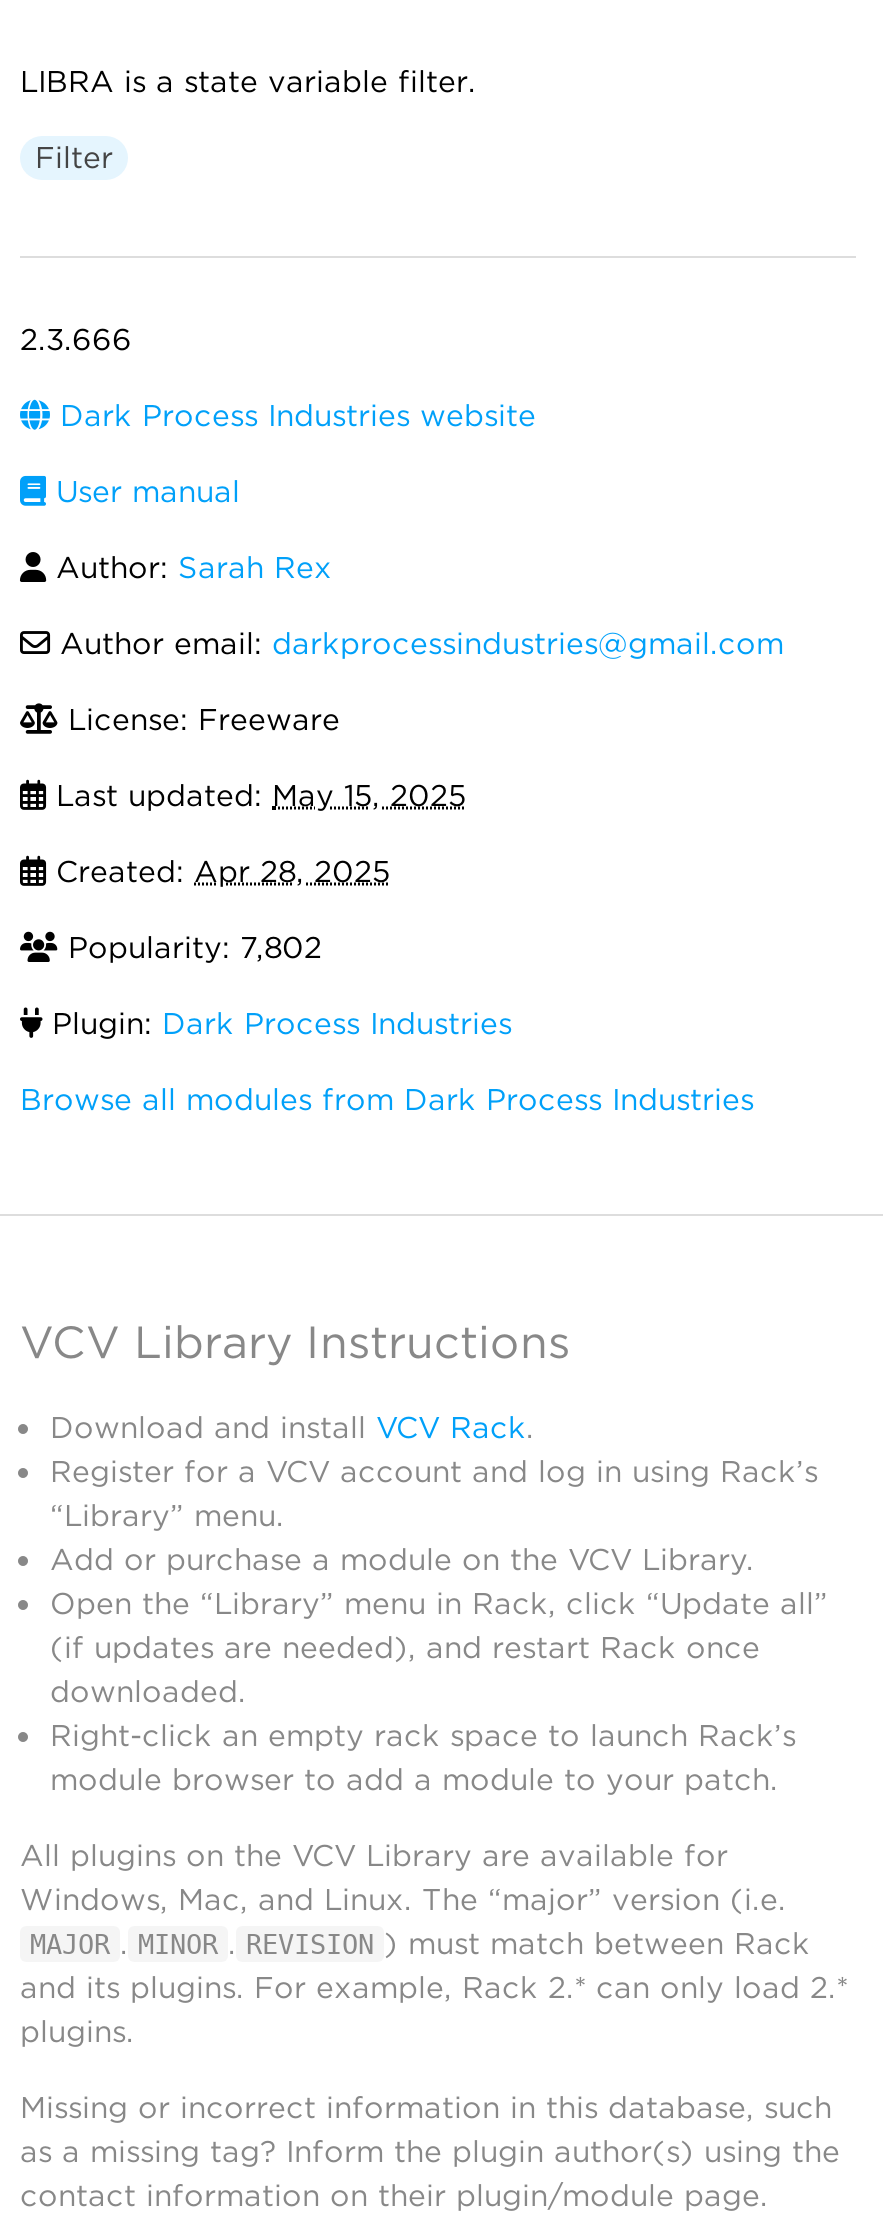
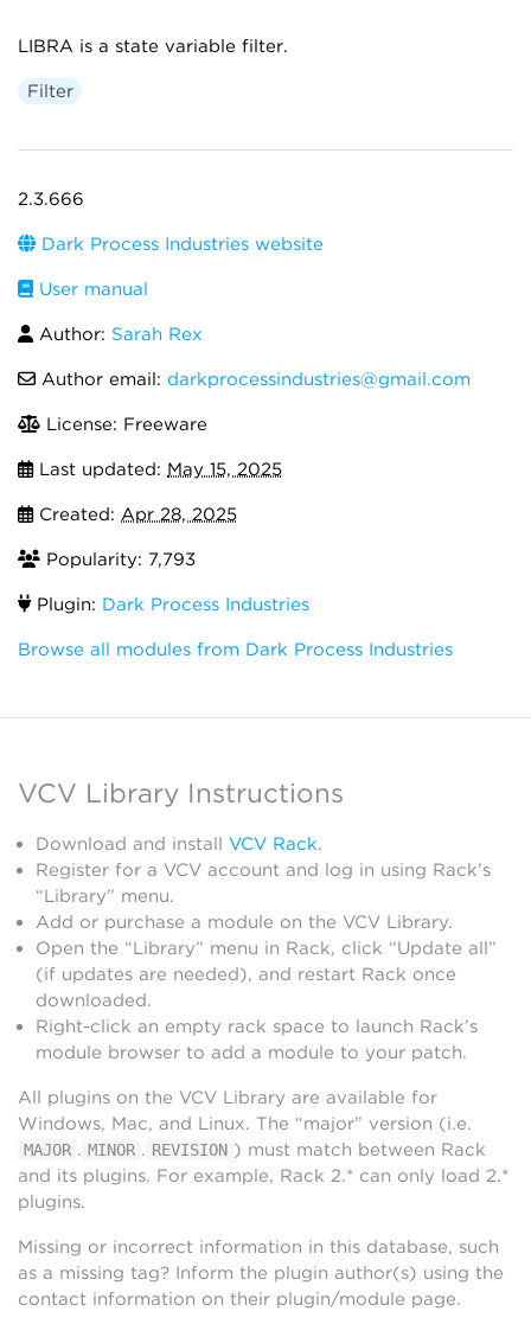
[58,930,322,966] Popularity: 7,802 -> [40,549,196,570] Popularity: 7,793

